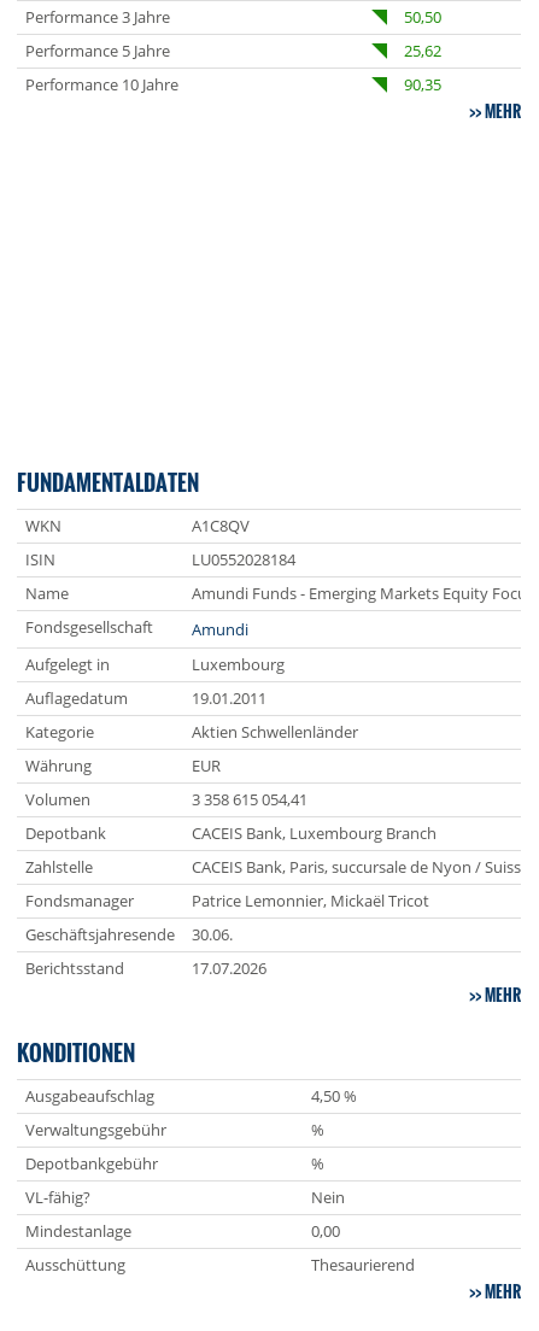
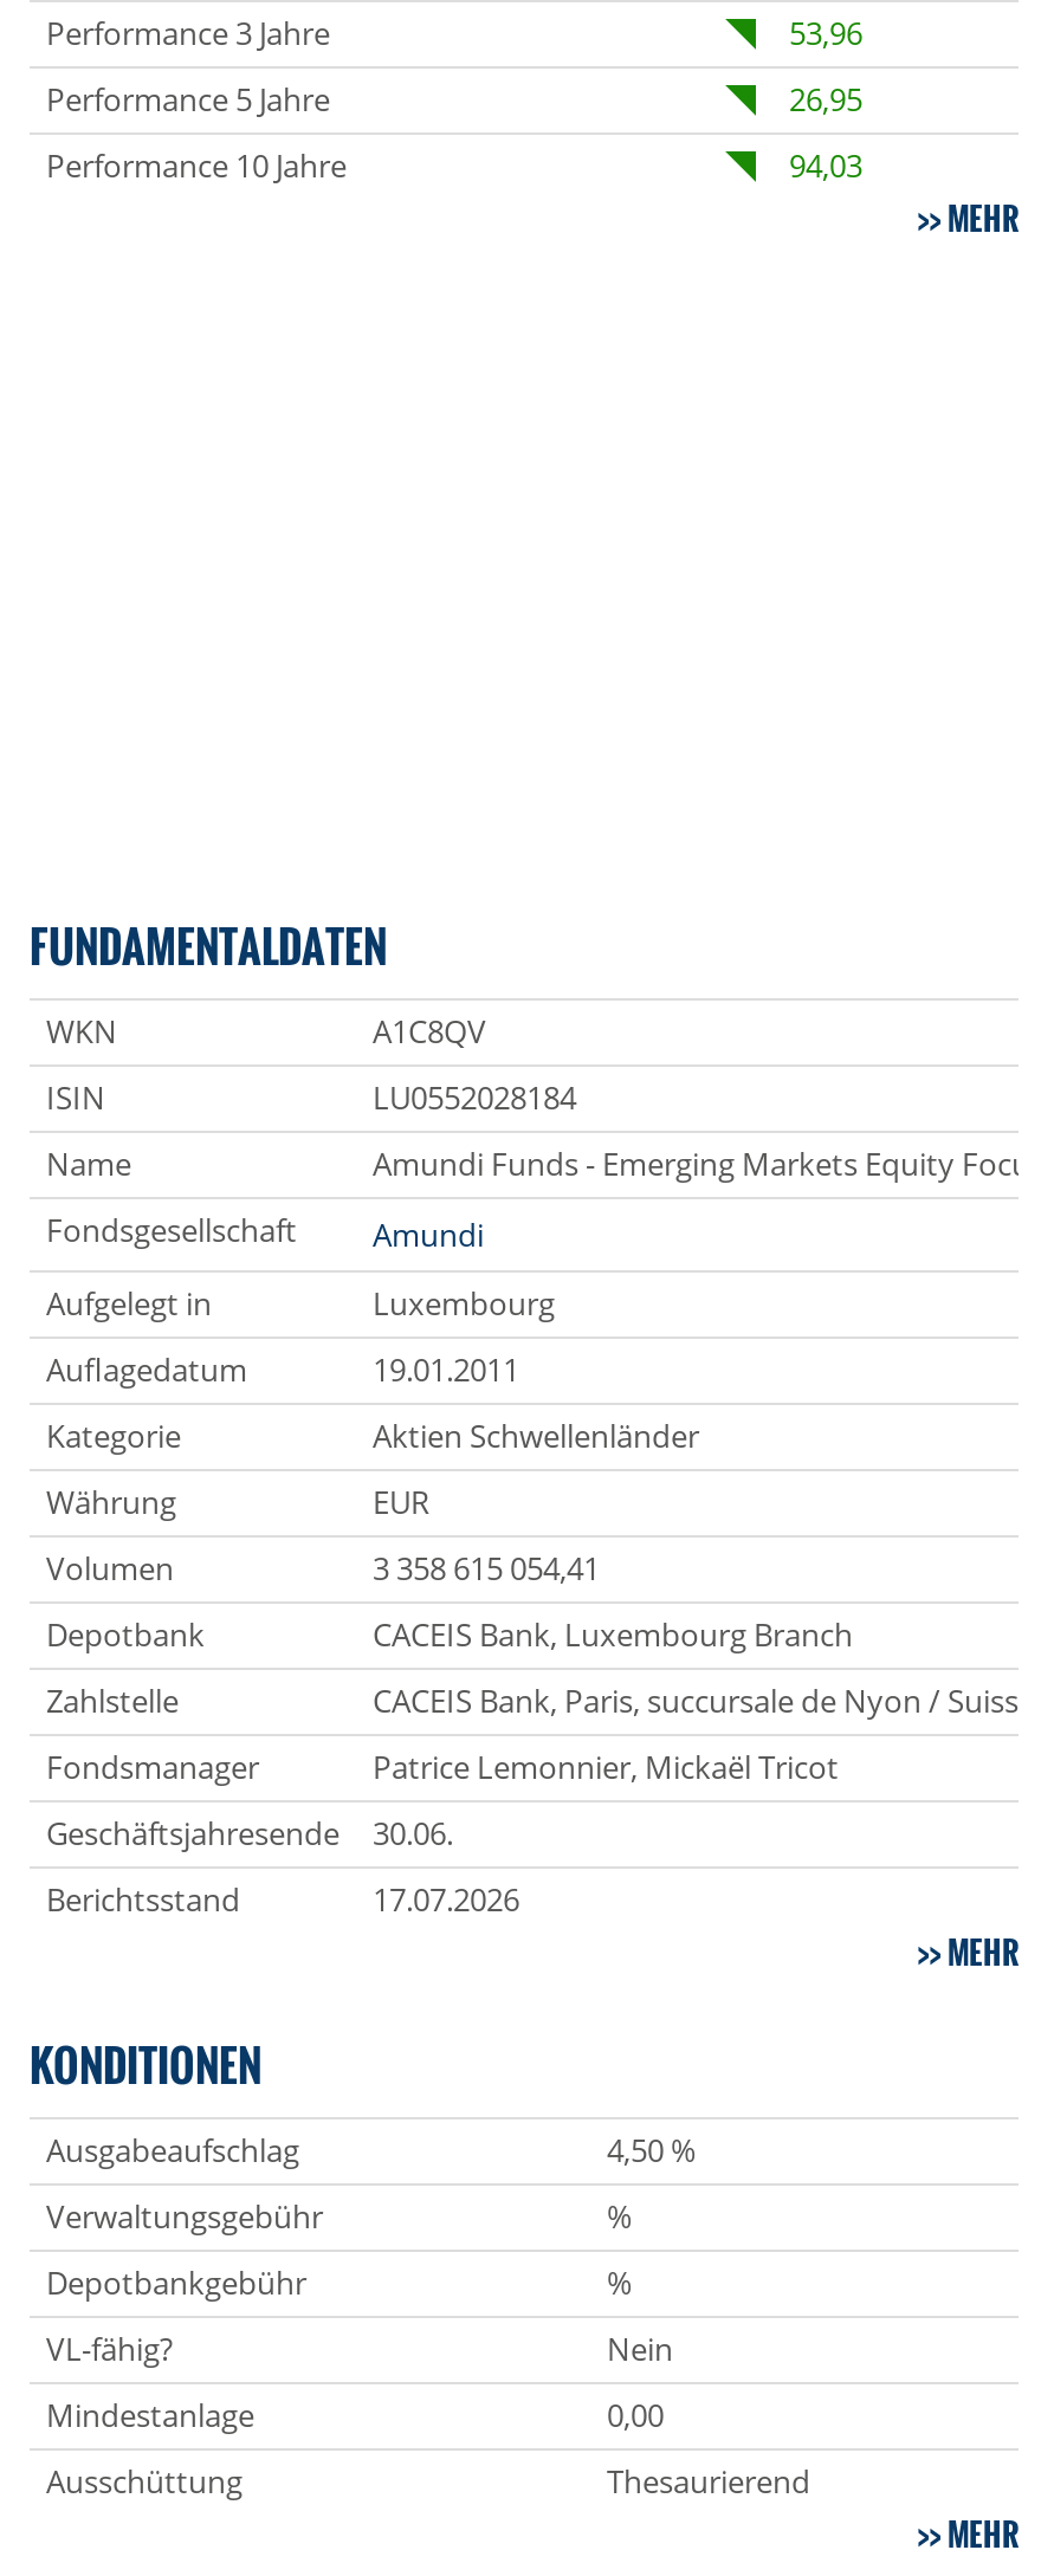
[404,6,441,28] 50,50 -> [789,12,862,54] 53,96
[404,40,441,61] 25,62 -> [789,78,862,121] 26,95
[404,74,441,95] 90,35 -> [789,144,862,187] 94,03

